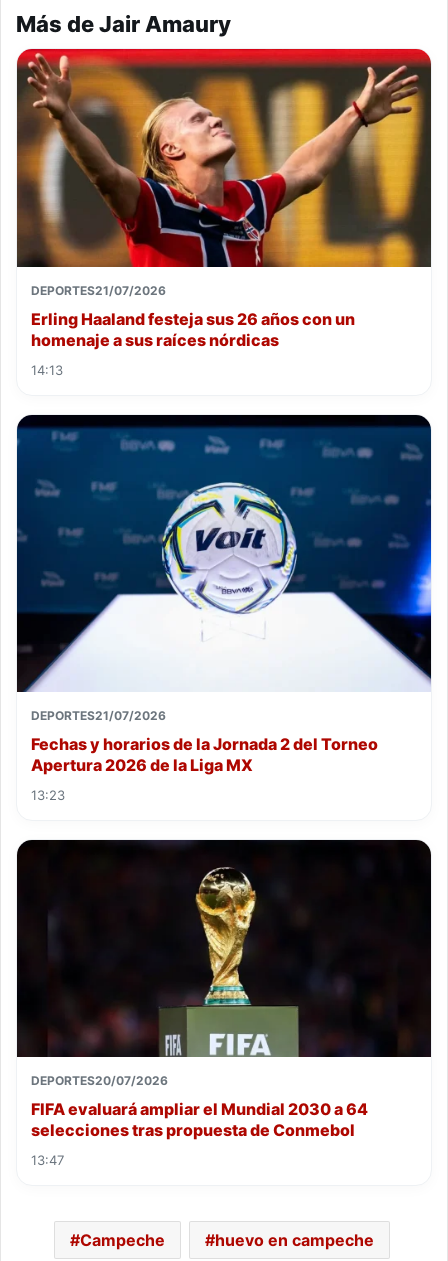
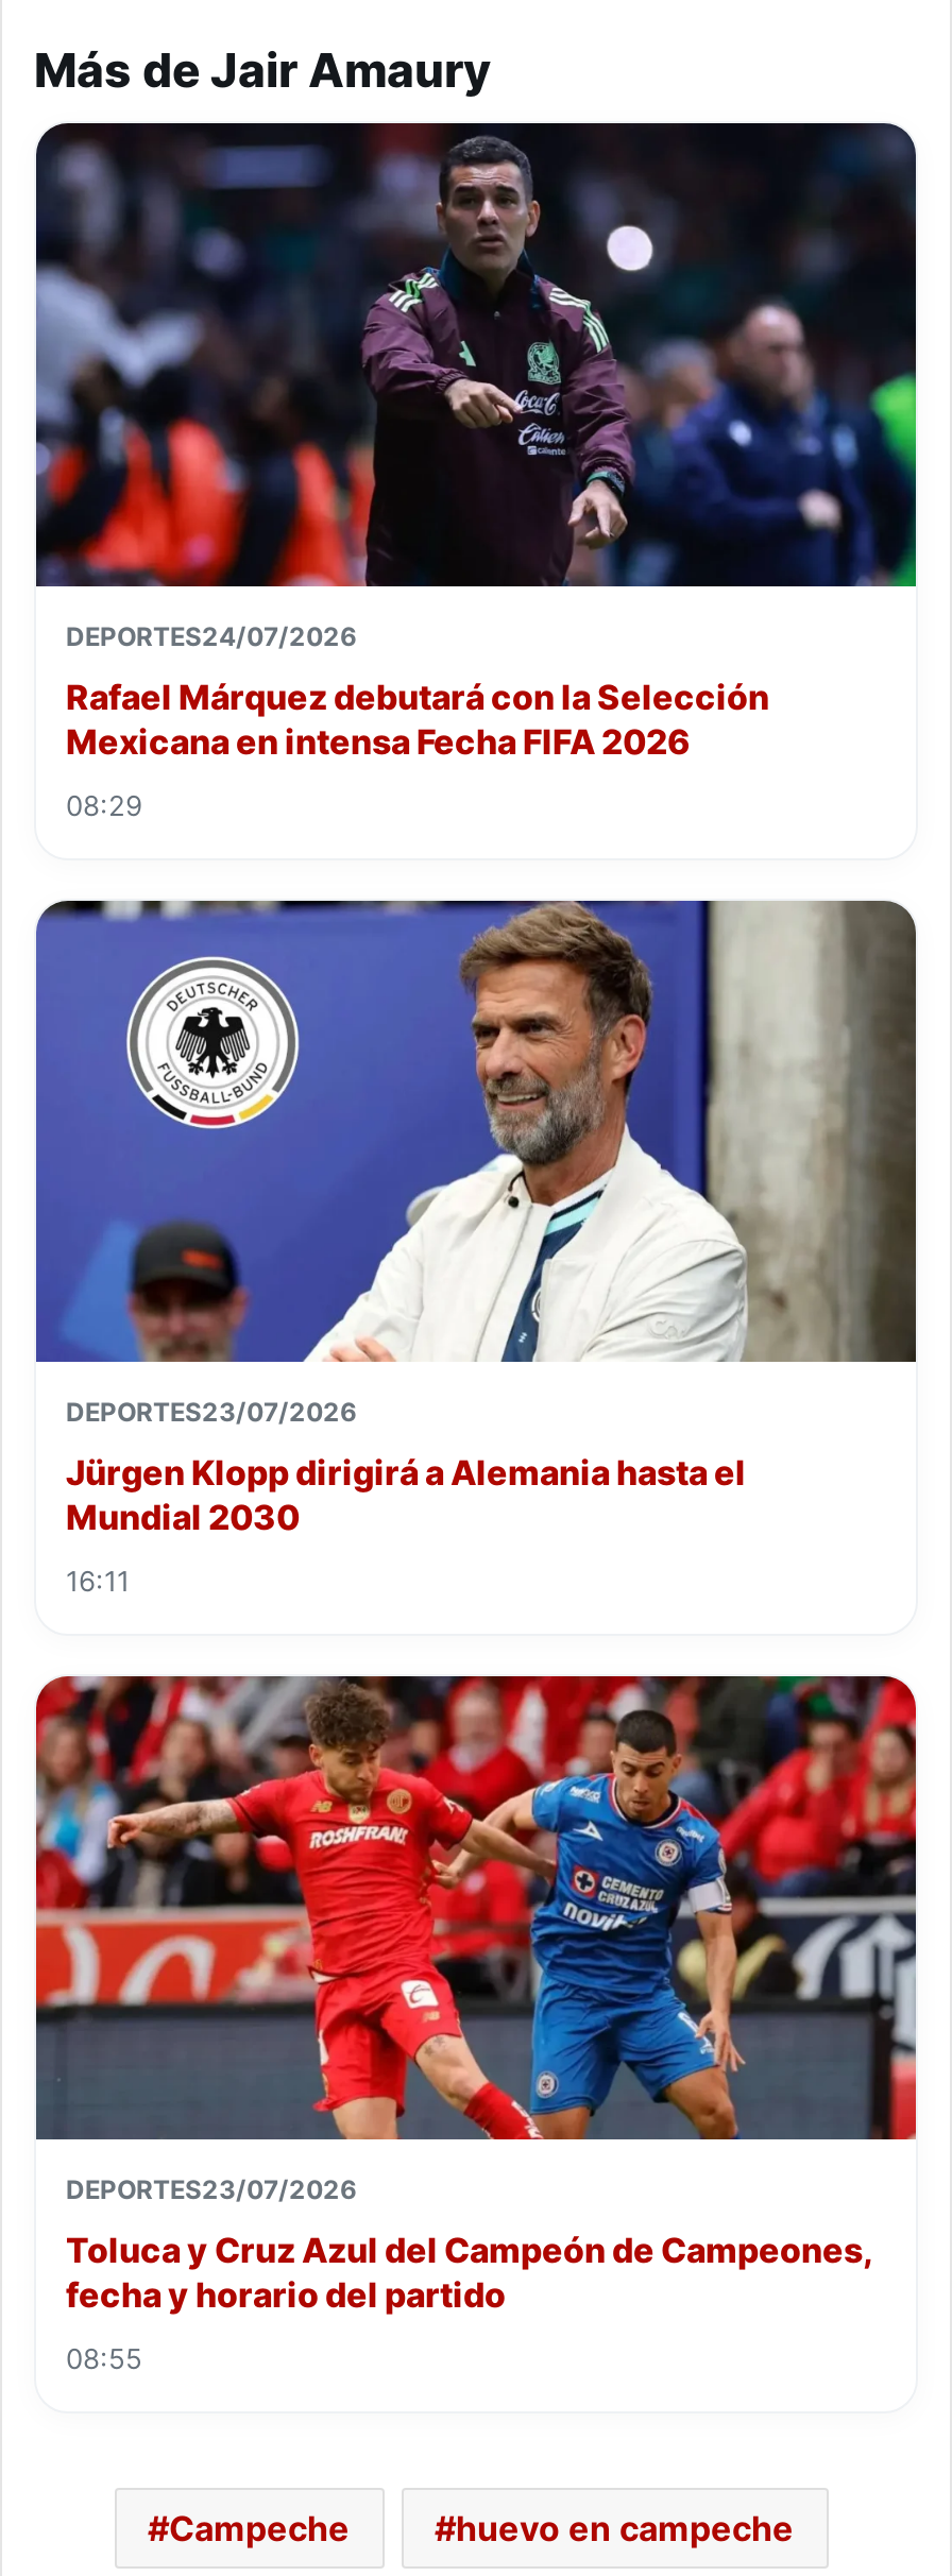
[16,48,431,298] [image] | DEPORTES21/07/2026 -> [34,121,918,652] [image] | DEPORTES24/07/2026
[31,309,355,350] Erling Haaland festeja sus 26 años con un | homenaje a sus raíces nórdicas -> [66,675,769,762] Rafael Márquez debutará con la Selección | Mexicana en intensa Fecha FIFA 2026
[31,362,63,378] 14:13 -> [66,788,142,822] 08:29
[16,414,432,723] [image] | DEPORTES21/07/2026 -> [34,899,918,1429] [image] | DEPORTES23/07/2026
[31,734,378,775] Fechas y horarios de la Jornada 2 del Torneo | Apertura 2026 de la Liga MX -> [66,1452,746,1539] Jürgen Klopp dirigirá a Alemania hasta el | Mundial 2030
[31,787,65,803] 13:23 -> [66,1565,130,1599] 16:11
[16,839,432,1088] [image] | DEPORTES20/07/2026 -> [34,1674,918,2205] [image] | DEPORTES23/07/2026
[31,1099,368,1140] FIFA evaluará ampliar el Mundial 2030 a 64 | selecciones tras propuesta de Conmebol -> [66,2228,871,2316] Toluca y Cruz Azul del Campeón de Campeones, | fecha y horario del partido
[31,1152,64,1168] 13:47 -> [66,2341,142,2375] 08:55

